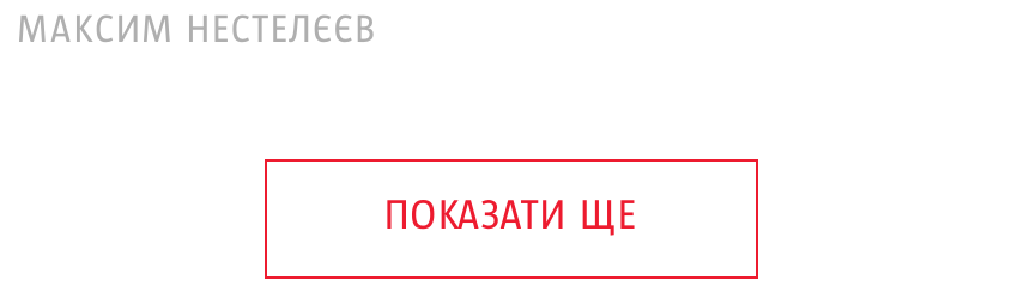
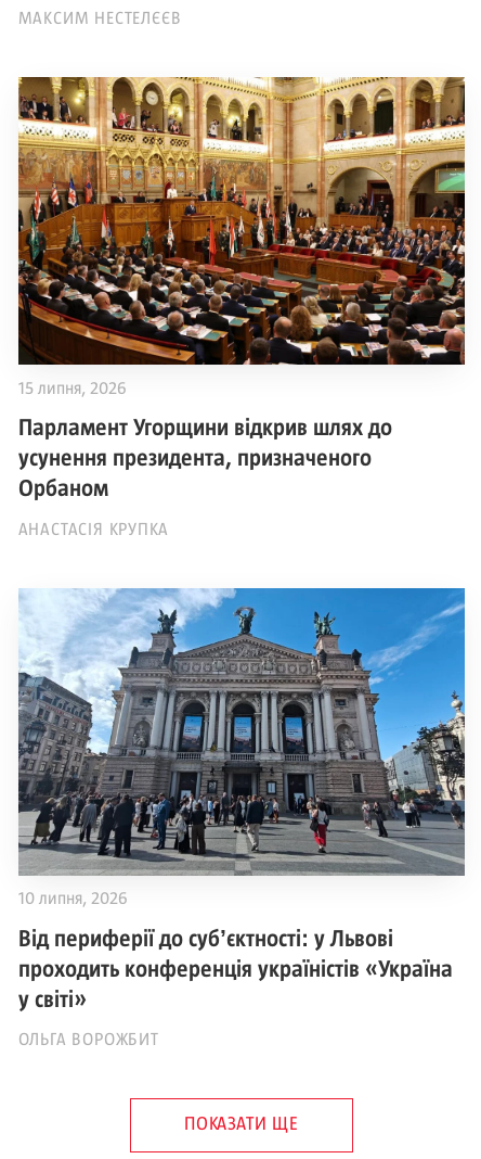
none -> [17,76,466,539] [image] | 15 липня, 2026 | Парламент Угорщини відкрив шлях до | усунення президента, призначеного | Орбаном | АНАСТАСІЯ КРУПКА
none -> [17,587,466,1050] [image] | 10 липня, 2026 | Від периферії до субʼєктності: у Львові | проходить конференція україністів «Україна | у світі» | ОЛЬГА ВОРОЖБИТ

